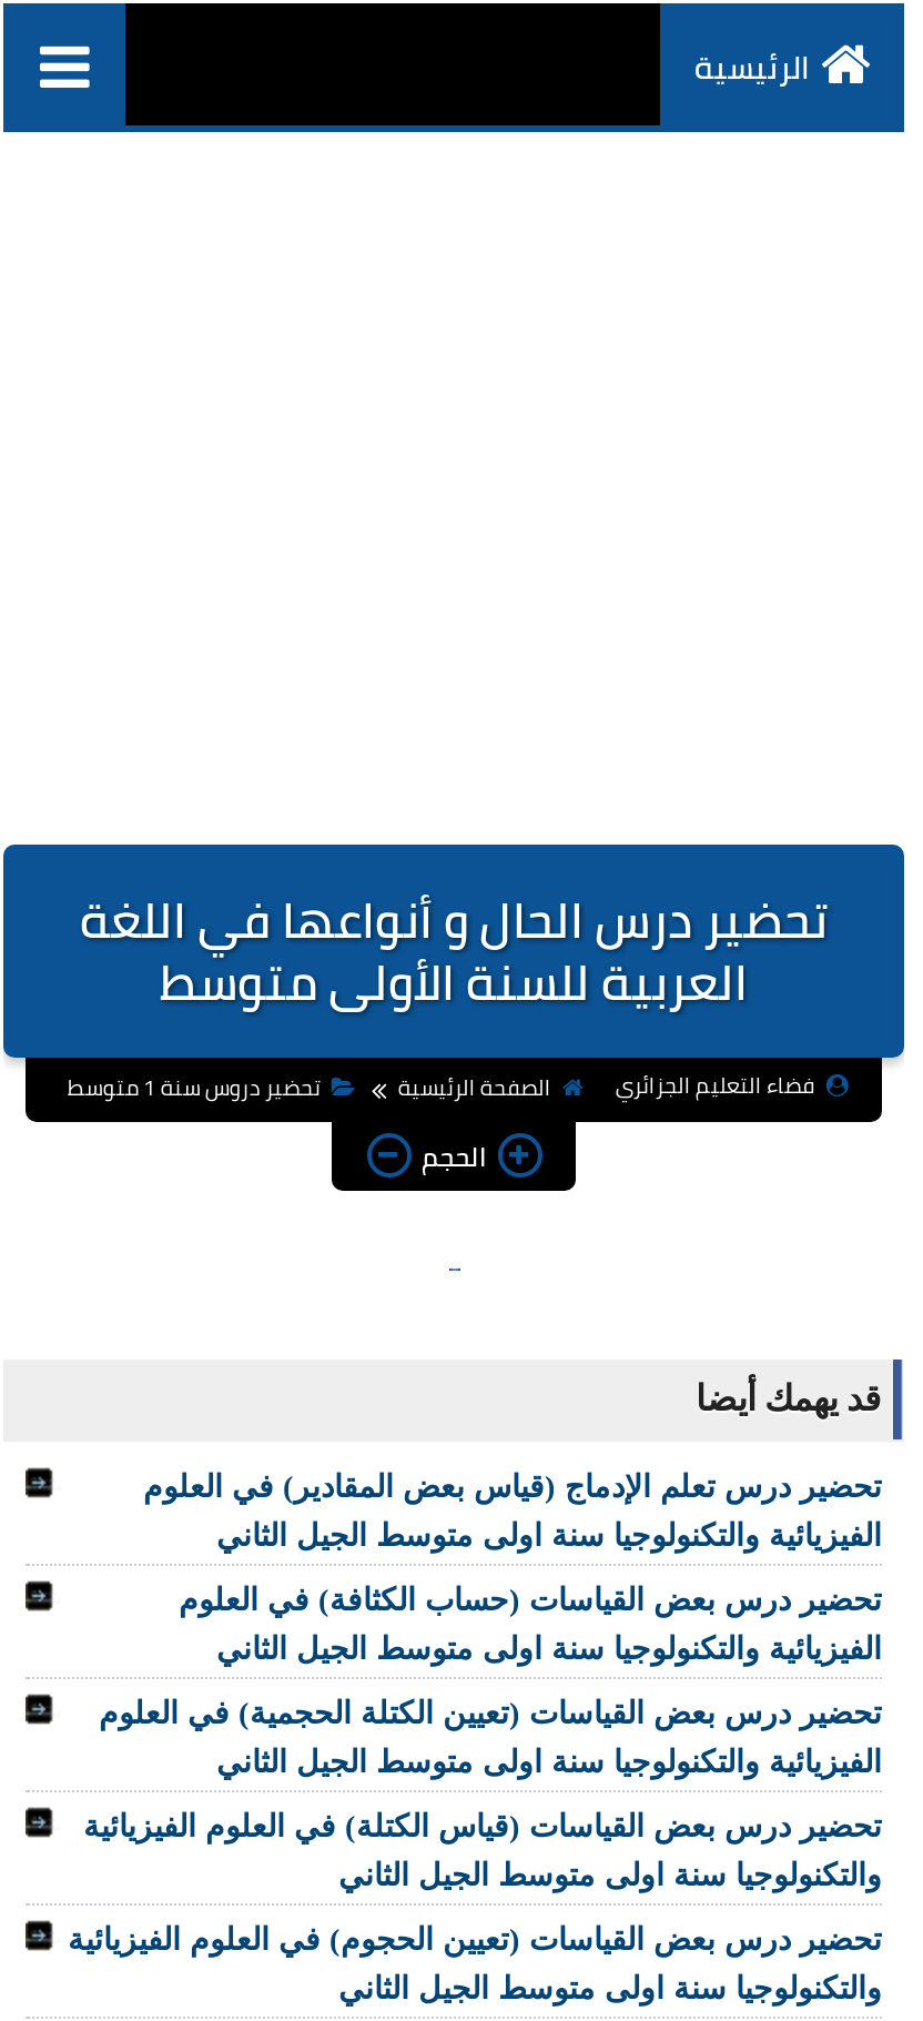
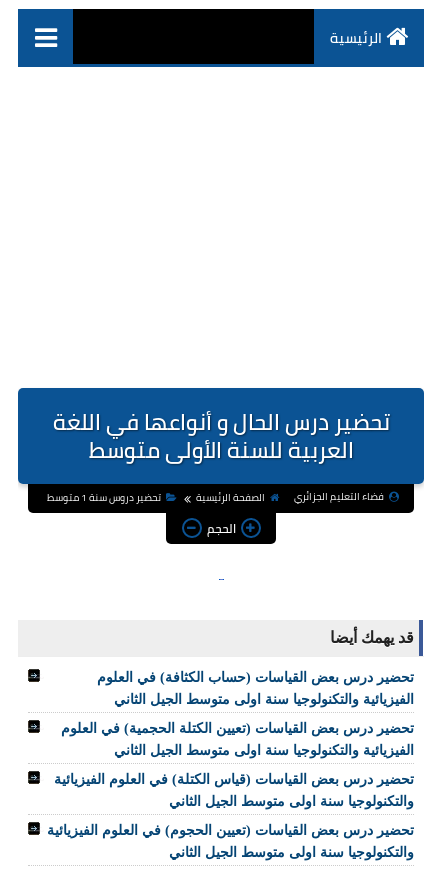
[143,1471,882,1553] تحضير درس تعلم الإدماج (قياس بعض المقادير) في العلوم | الفيزيائية والتكنولوجيا سنة اولى متوسط الجيل الثاني -> none

